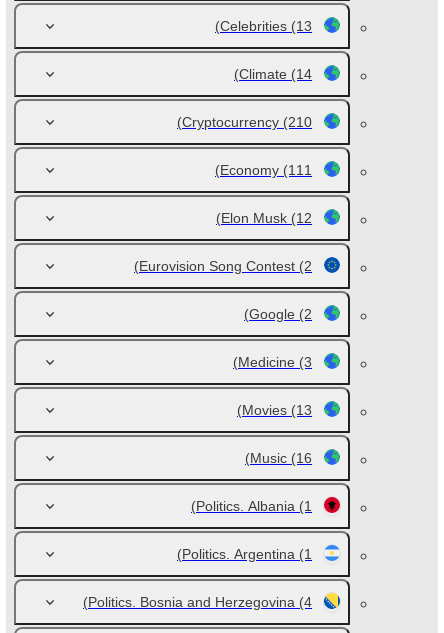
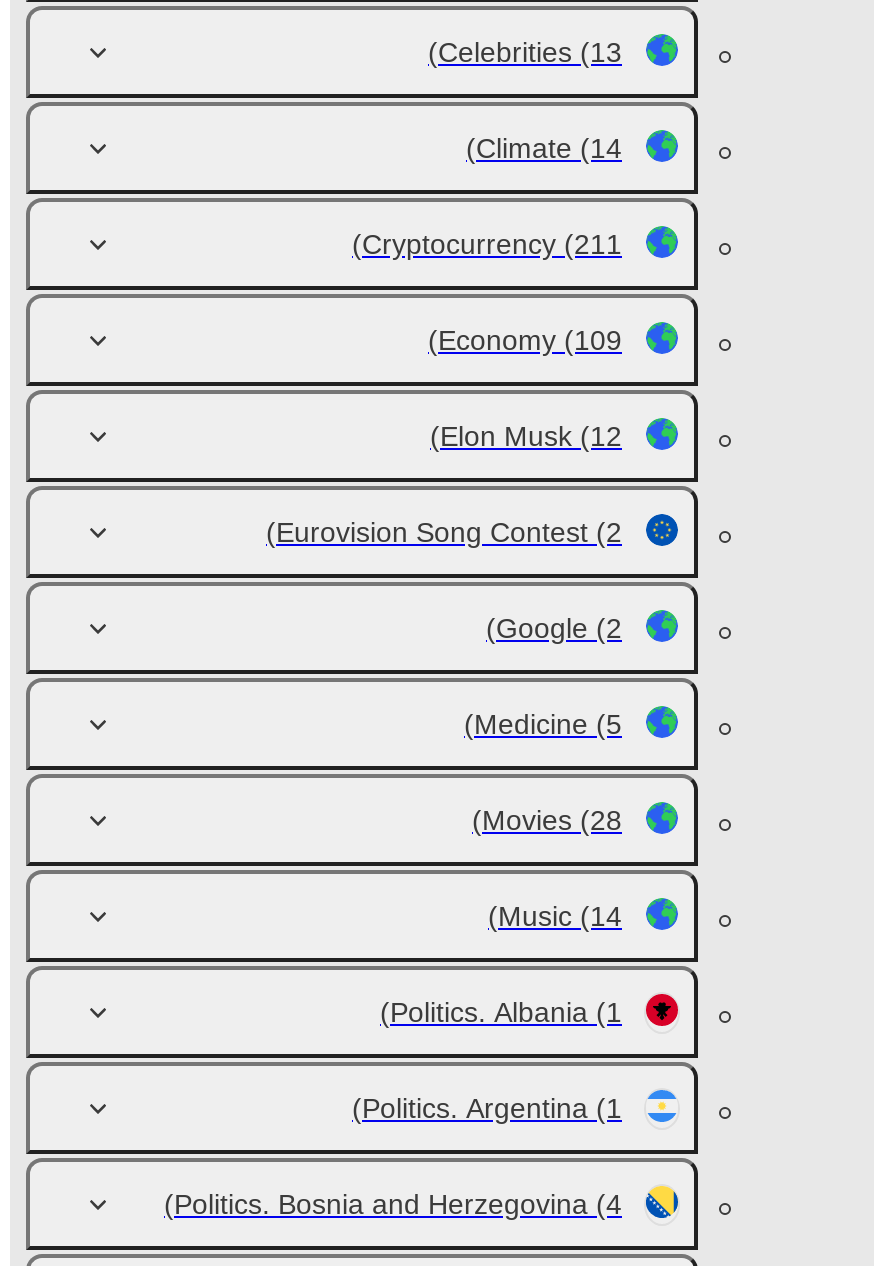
[182,114,312,130] Cryptocurrency (210) -> [362,228,622,260] Cryptocurrency (211)
[220,162,312,178] Economy (111) -> [438,324,622,356] Economy (109)
[238,354,312,370] Medicine (3) -> [474,708,622,740] Medicine (5)
[242,402,312,418] Movies (13) -> [482,804,622,836] Movies (28)
[250,450,312,466] Music (16) -> [498,900,622,932] Music (14)

